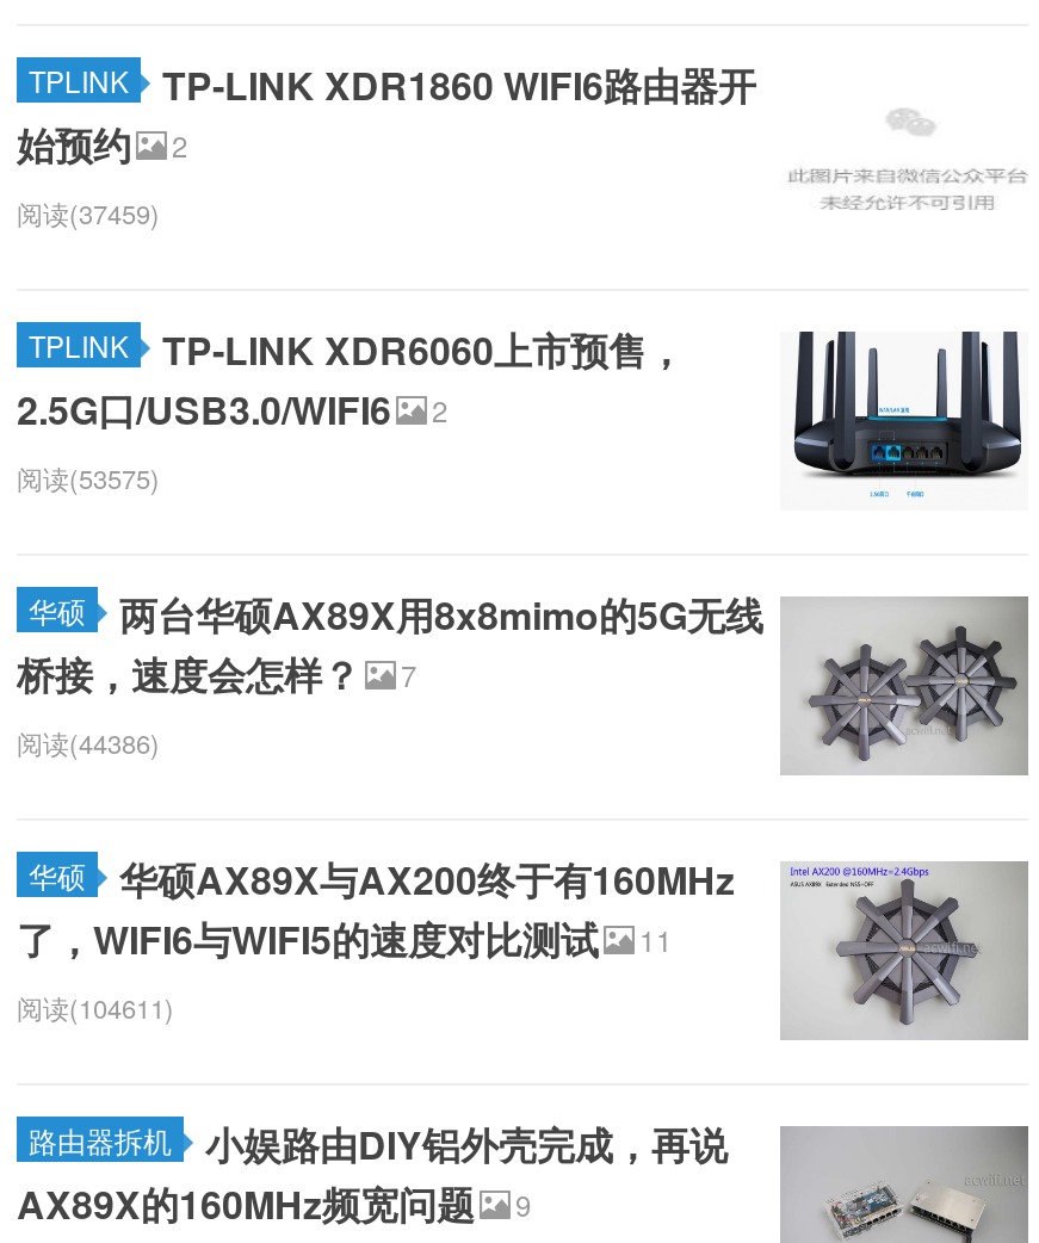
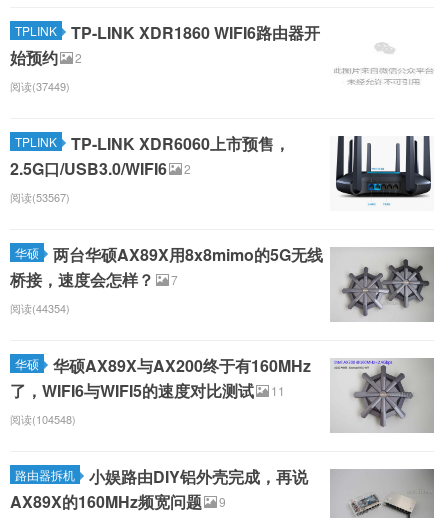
[17,193,160,231] 阅读(37459) -> [10,78,70,94] 阅读(37449)
[17,458,160,496] 阅读(53575) -> [10,189,70,205] 阅读(53567)
[17,723,160,761] 阅读(44386) -> [10,300,70,316] 阅读(44354)
[17,988,174,1026] 阅读(104611) -> [10,411,76,427] 阅读(104548)

